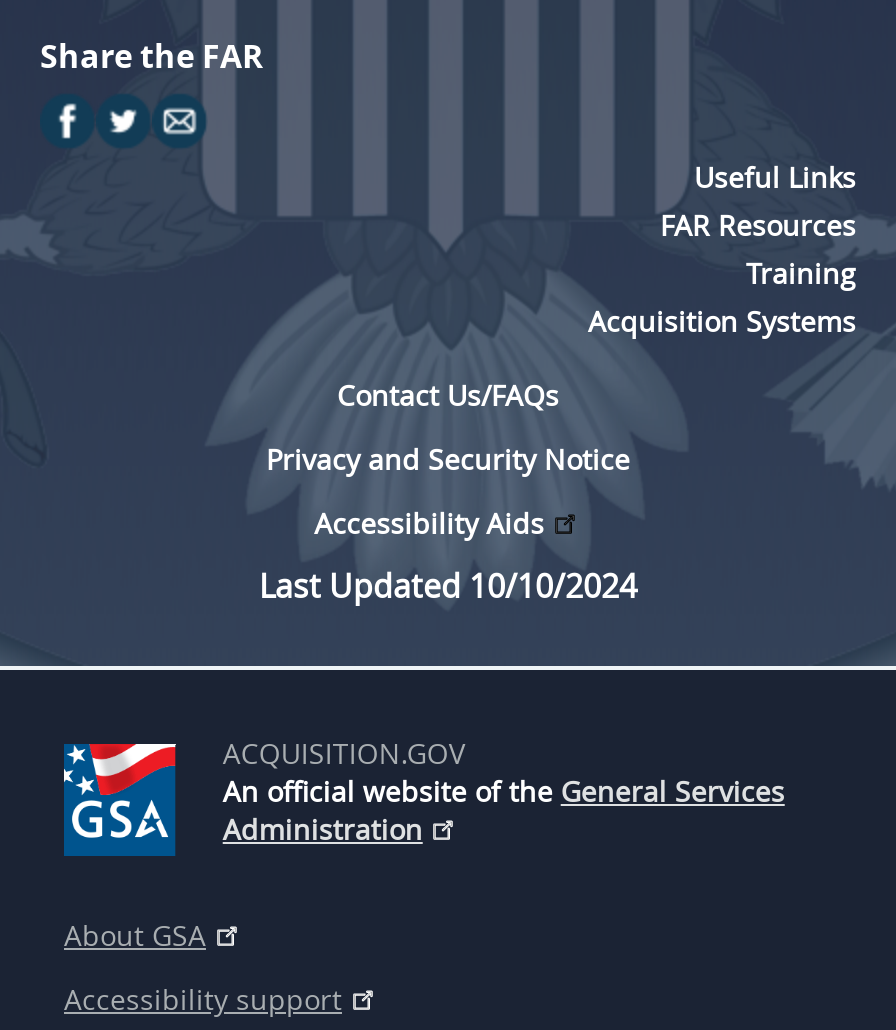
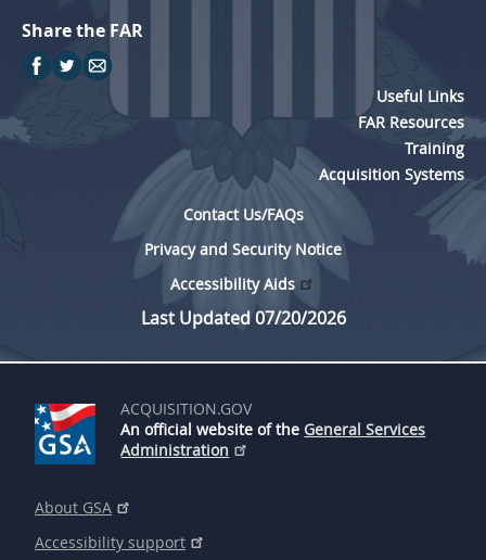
[259,564,637,608] Last Updated 10/10/2024 -> [140,306,346,330] Last Updated 07/20/2026

